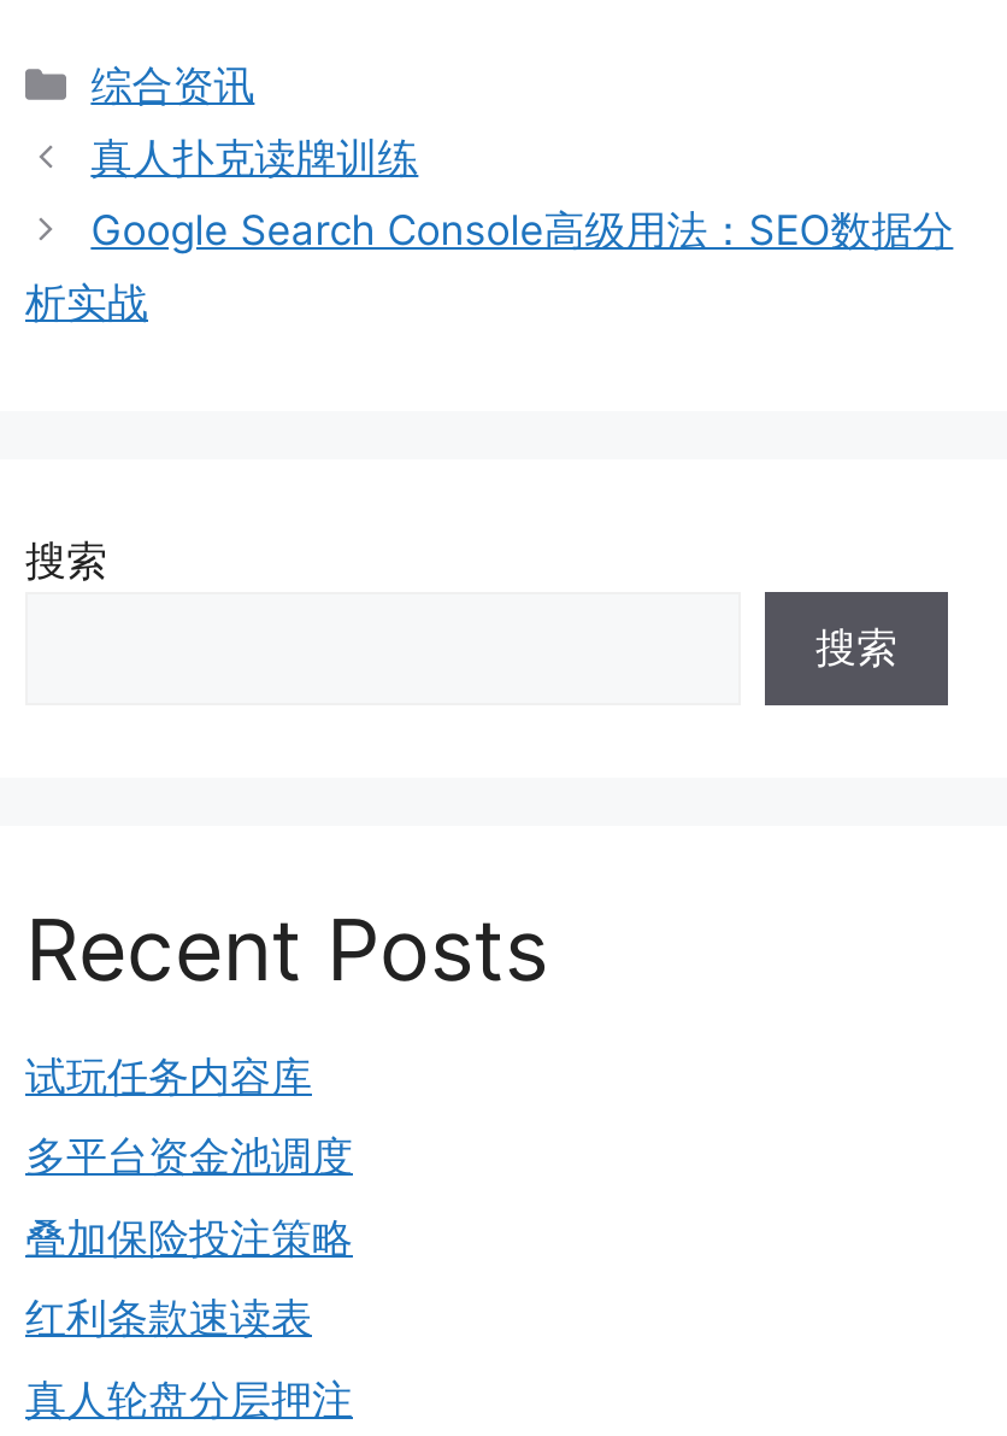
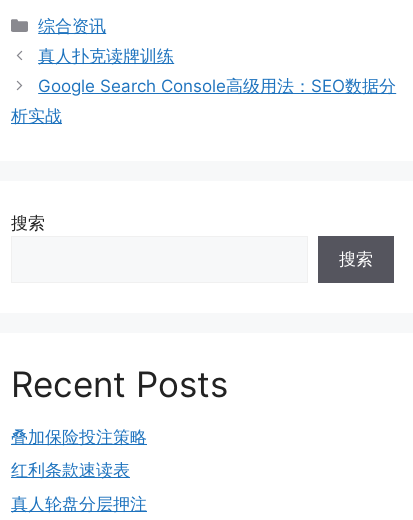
[25,1051,353,1180] 试玩任务内容库 | 多平台资金池调度 -> none

